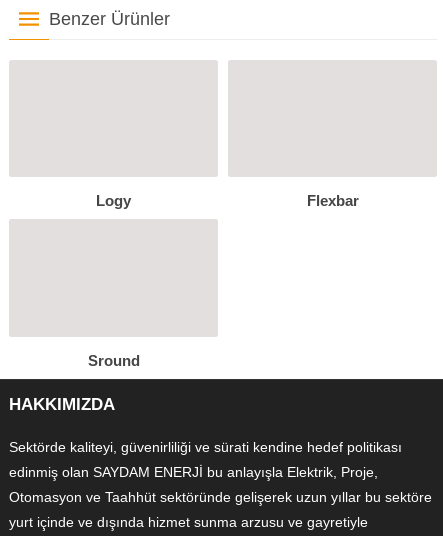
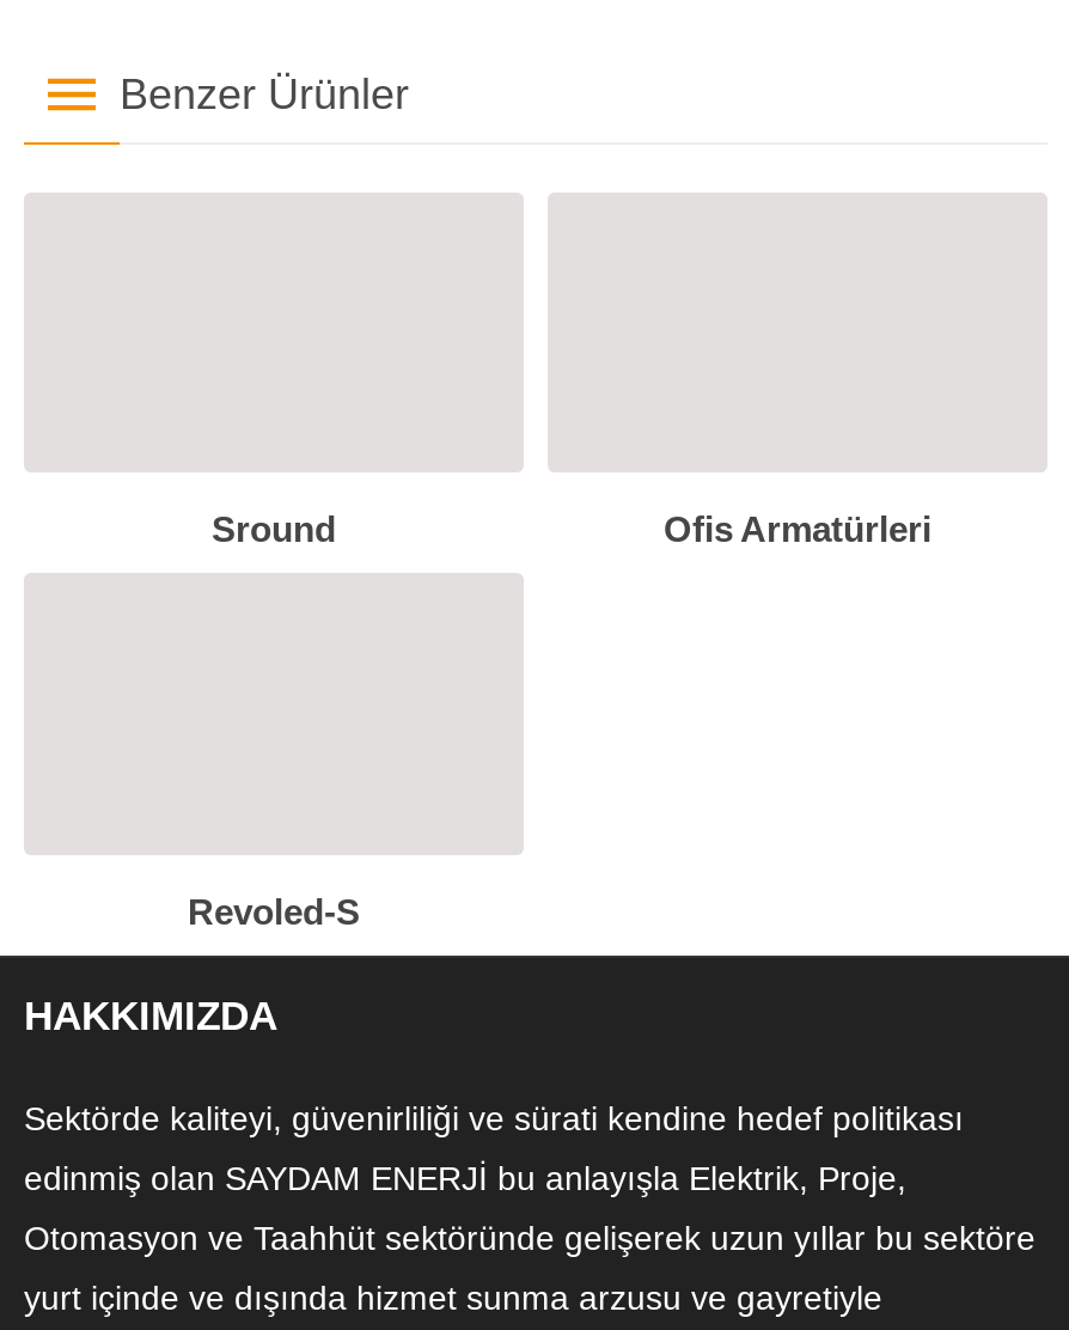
[96,192,358,209] Logy | Flexbar -> none
moved [87,352,139,369] -> [212,509,336,550]: Sround
none -> [188,891,360,931] Revoled-S
none -> [664,509,931,550] Ofis Armatürleri

